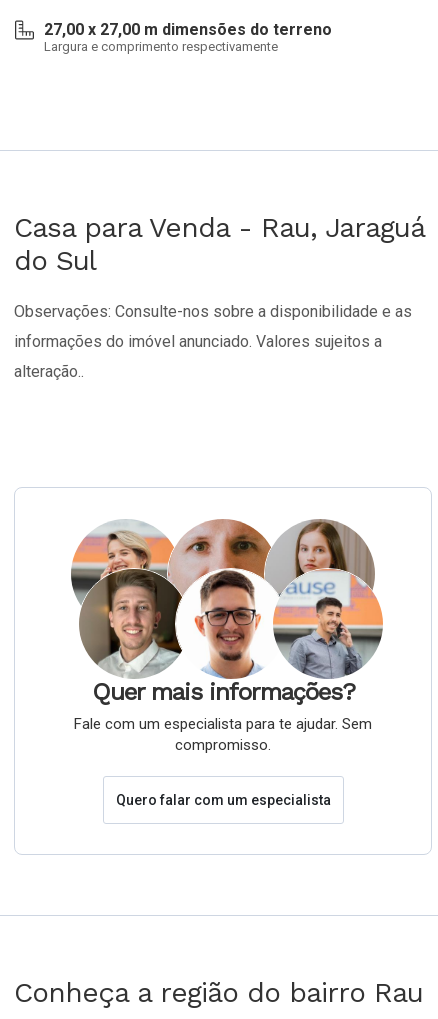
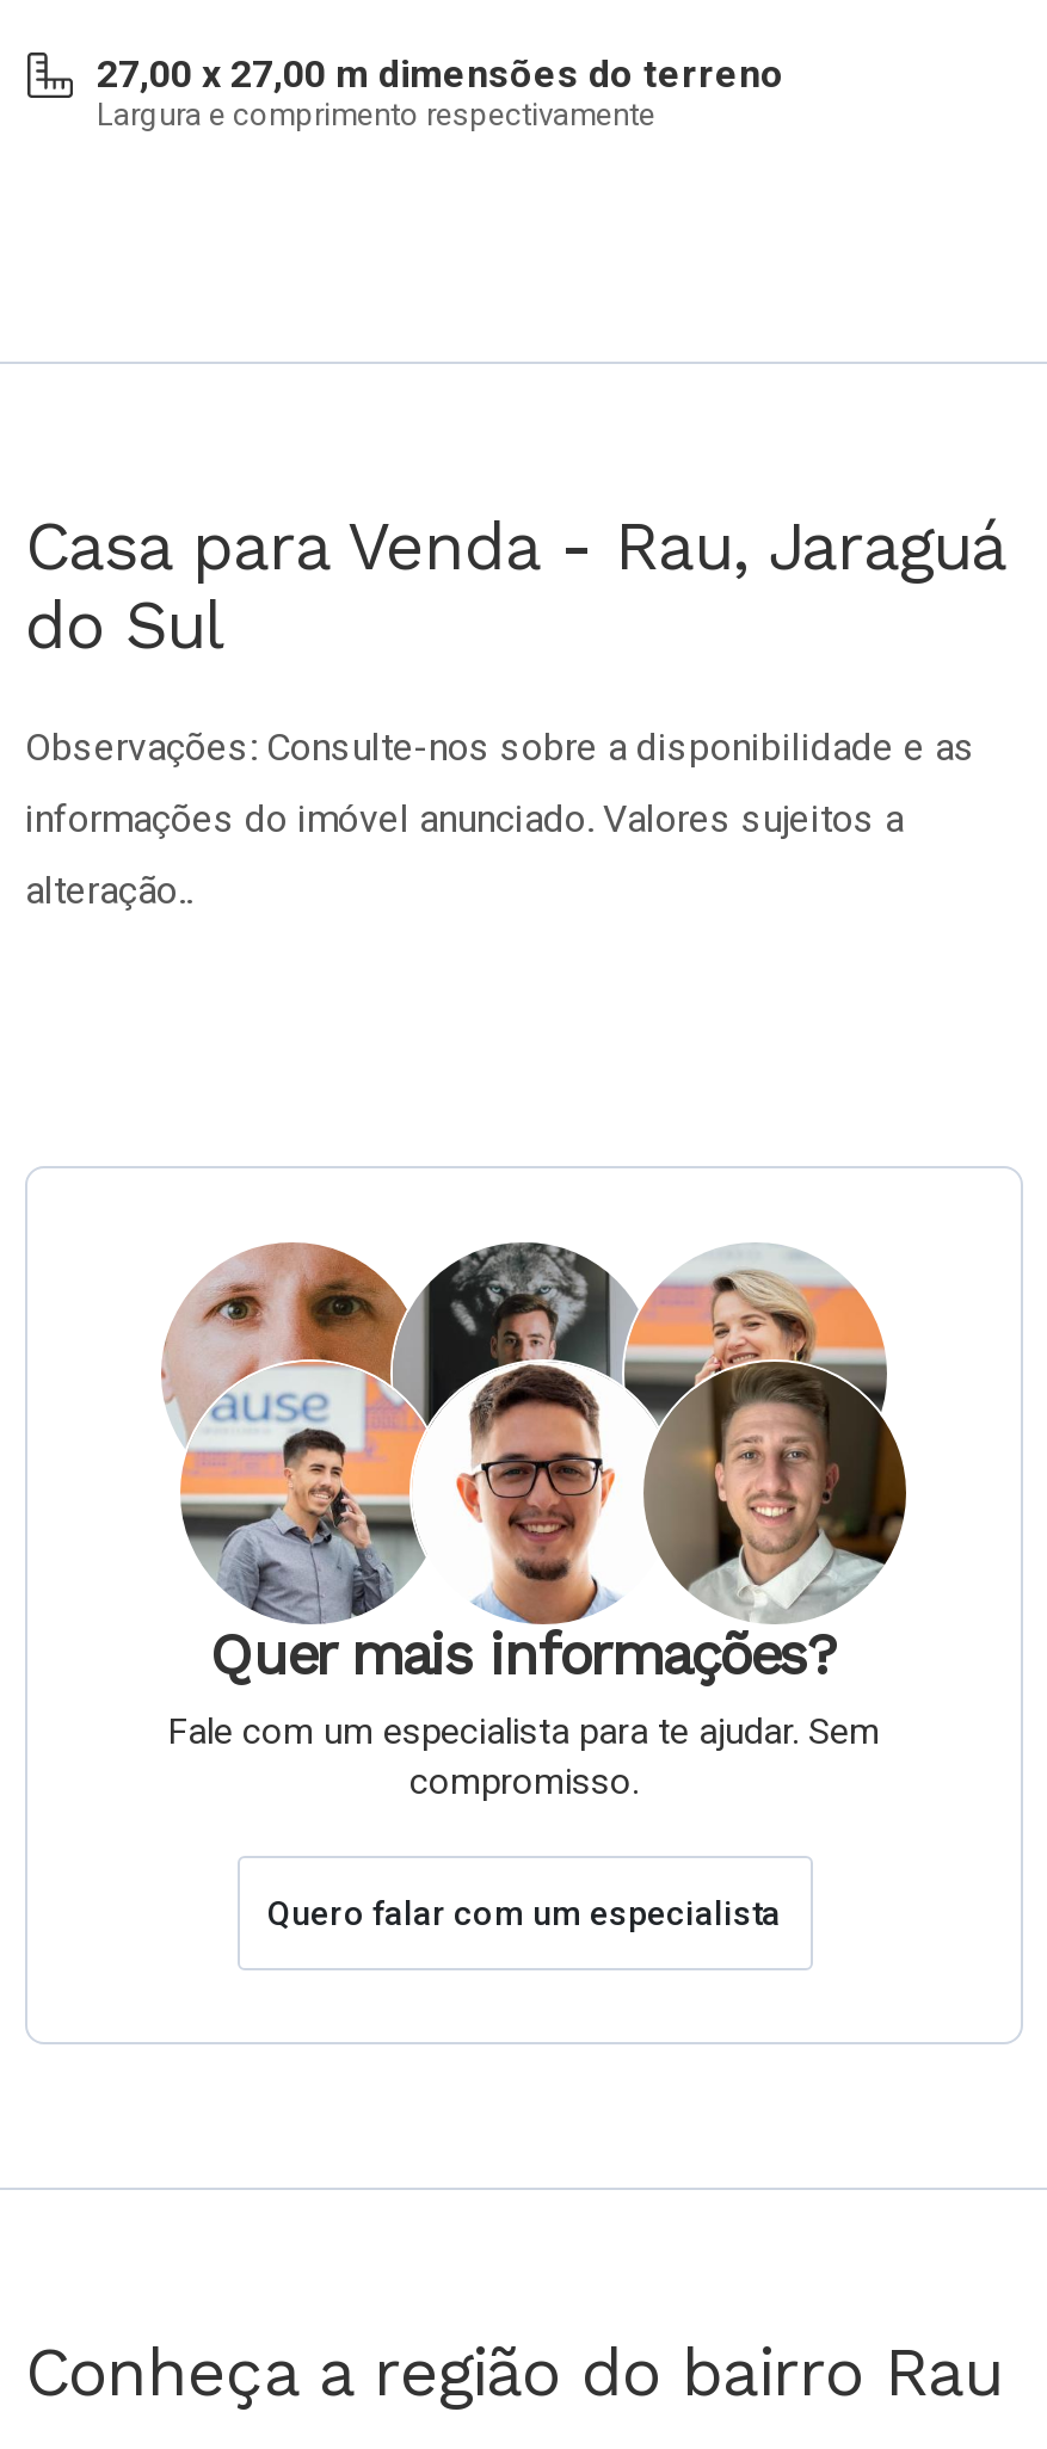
[71,519,384,676] [image] -> [161,1242,909,1617] [image]

